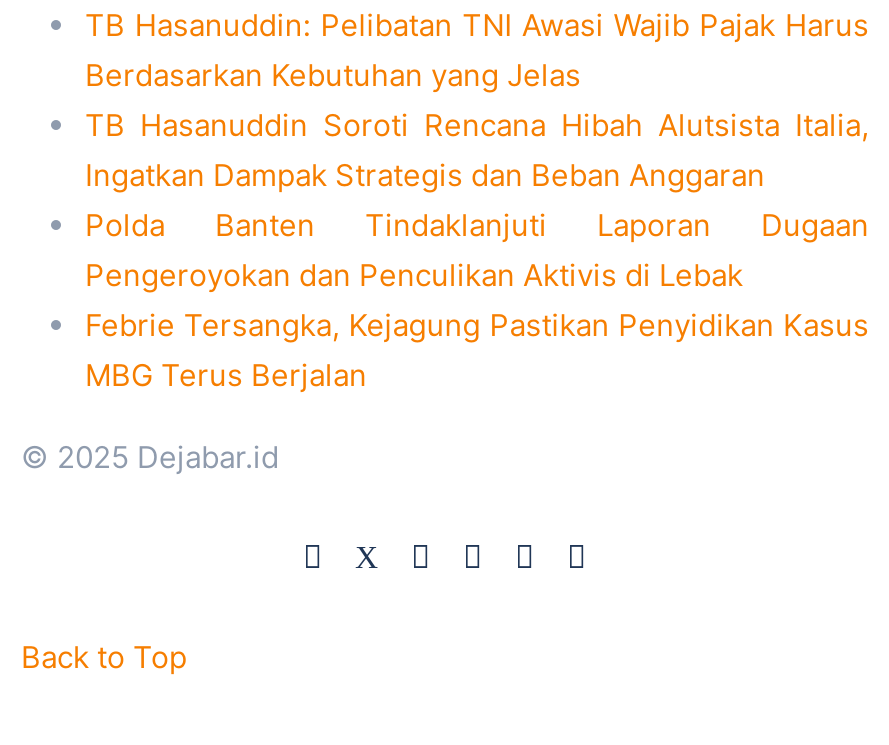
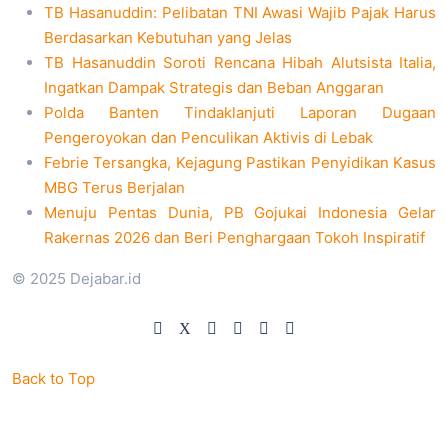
none -> [44,203,436,247] Menuju Pentas Dunia, PB Gojukai Indonesia Gelar | Rakernas 2026 dan Beri Penghargaan Tokoh Inspiratif

